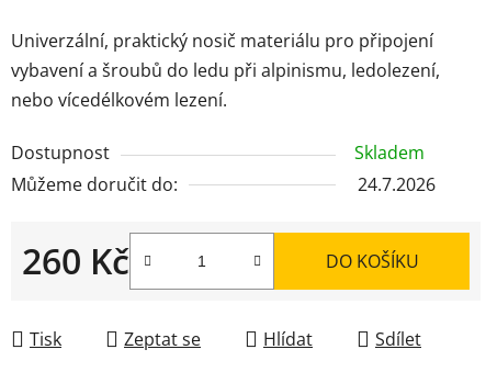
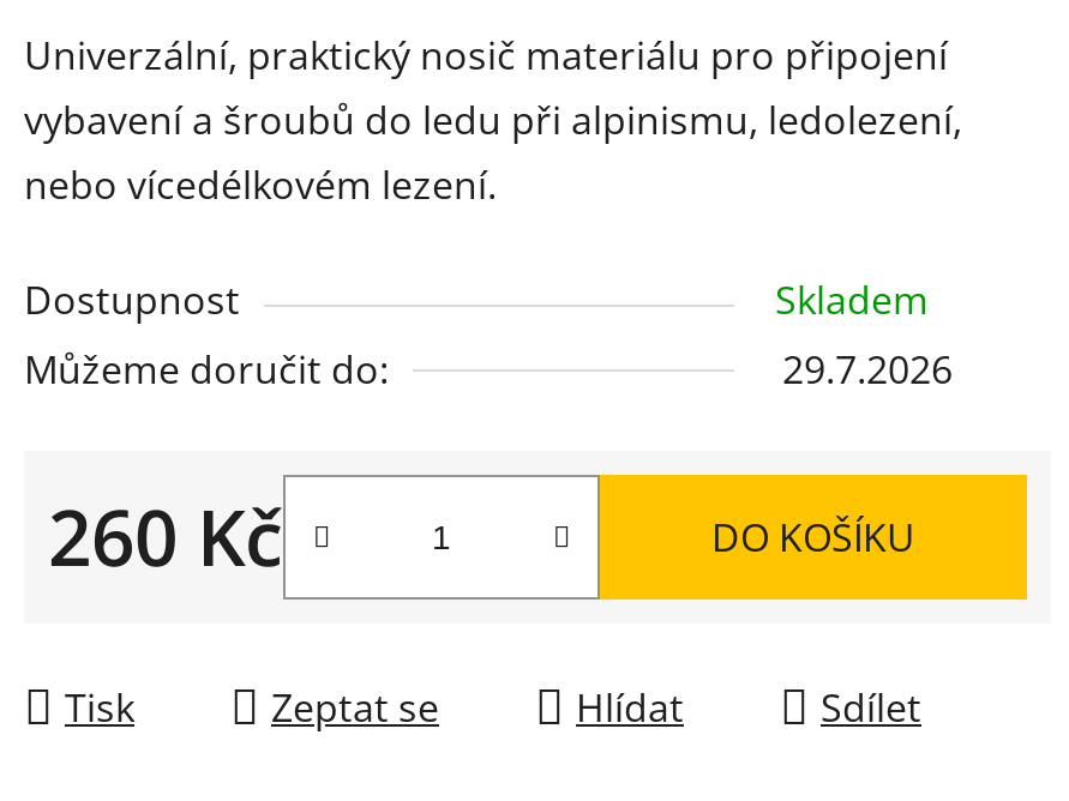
[358,172,436,196] 24.7.2026 -> [782,342,953,395] 29.7.2026

